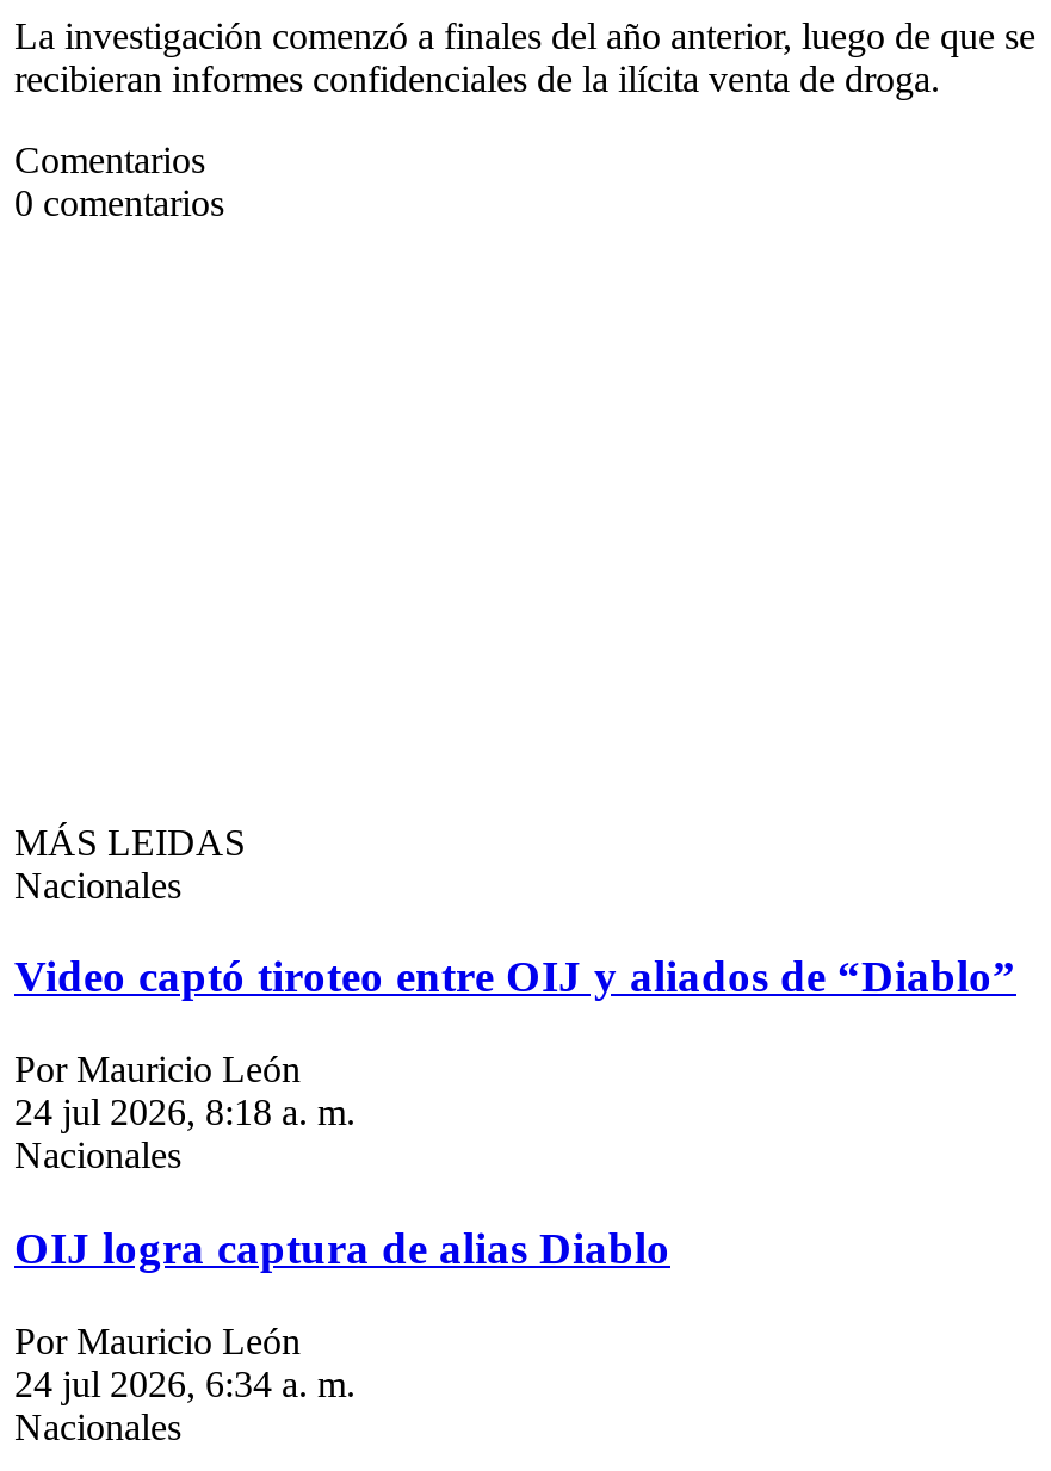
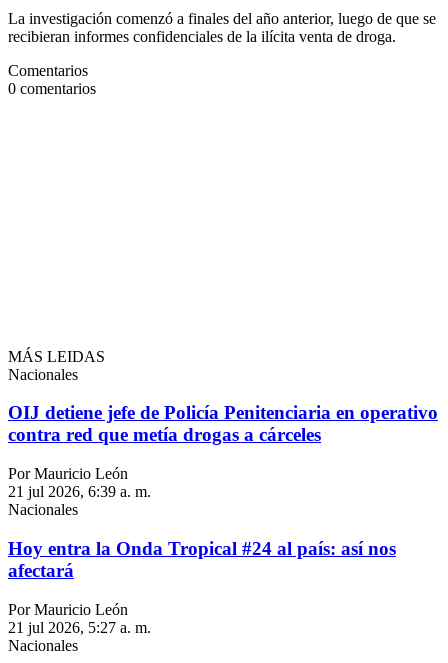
[14,952,1016,1002] Video captó tiroteo entre OIJ y aliados de “Diablo” -> [8,402,438,445] OIJ detiene jefe de Policía Penitenciaria en operativo | contra red que metía drogas a cárceles
[14,1092,356,1133] 24 jul 2026, 8:18 a. m. -> [8,483,151,500] 21 jul 2026, 6:39 a. m.
[14,1223,670,1273] OIJ logra captura de alias Diablo -> [8,538,396,581] Hoy entra la Onda Tropical #24 al país: así nos | afectará
[14,1363,356,1403] 24 jul 2026, 6:34 a. m. -> [8,619,151,636] 21 jul 2026, 5:27 a. m.

